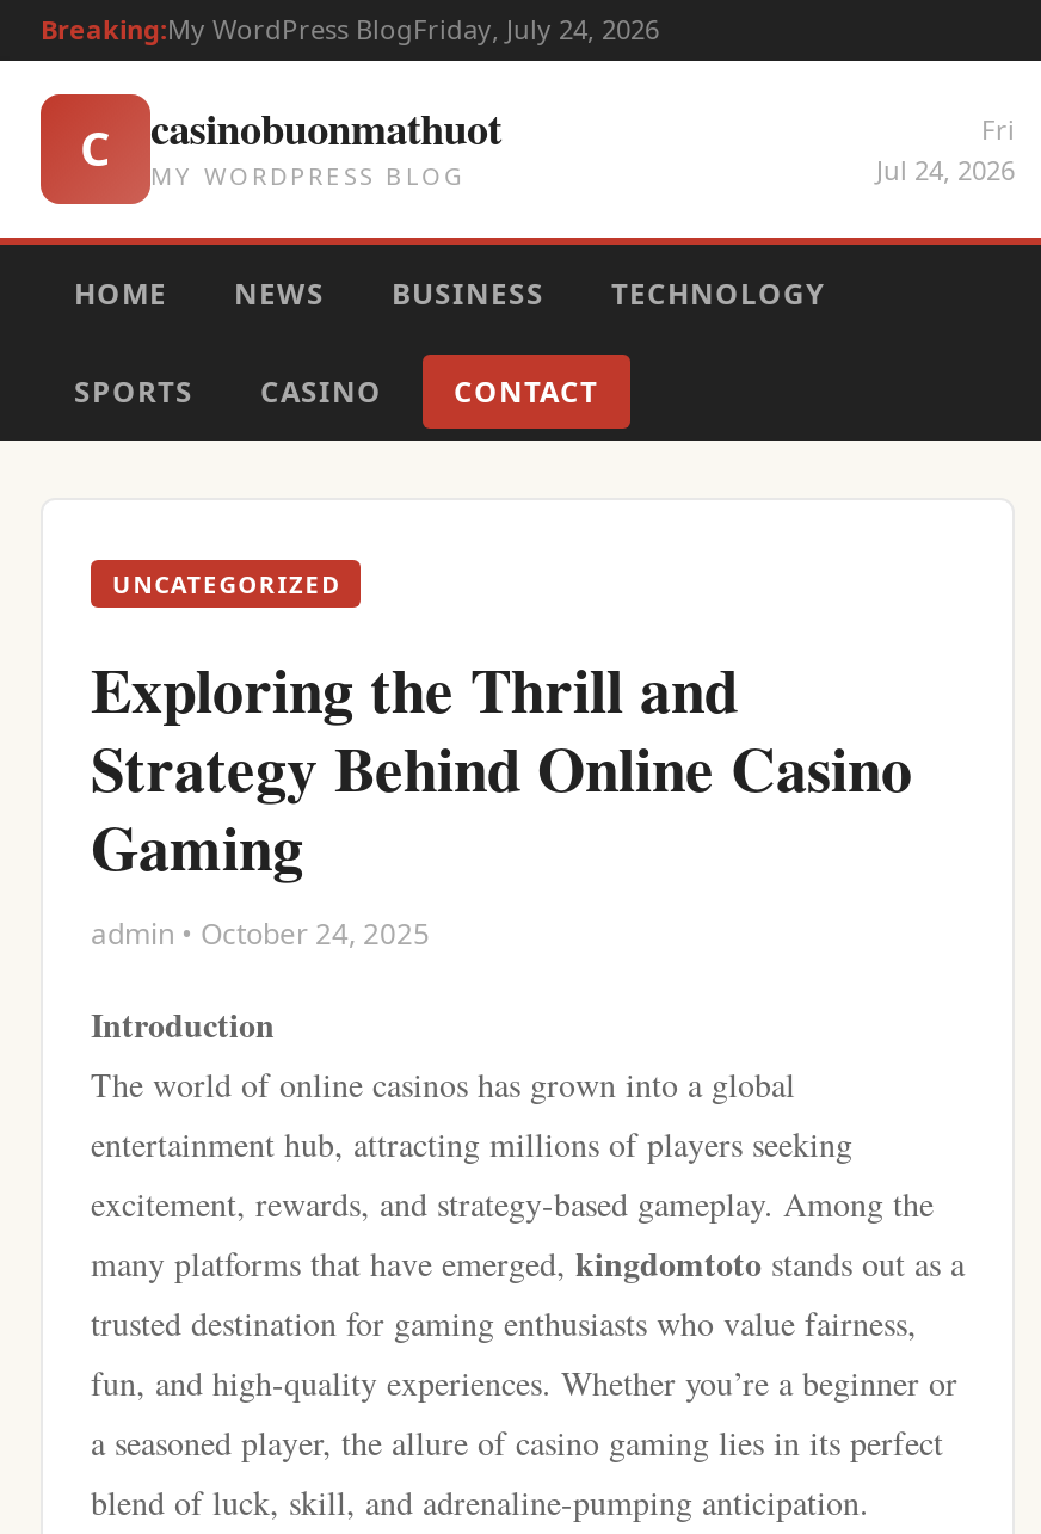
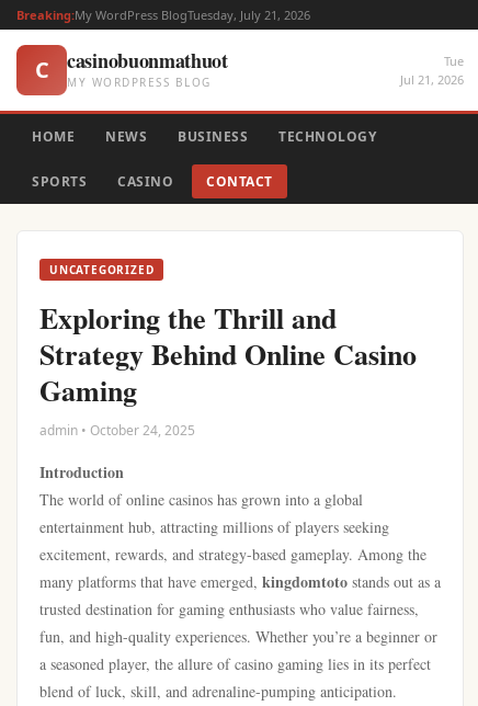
[41,11,659,47] Breaking:My WordPress BlogFriday, July 24, 2026 -> [16,7,310,23] Breaking:My WordPress BlogTuesday, July 21, 2026
[876,111,1015,187] Fri | Jul 24, 2026 -> [400,53,464,88] Tue | Jul 21, 2026

